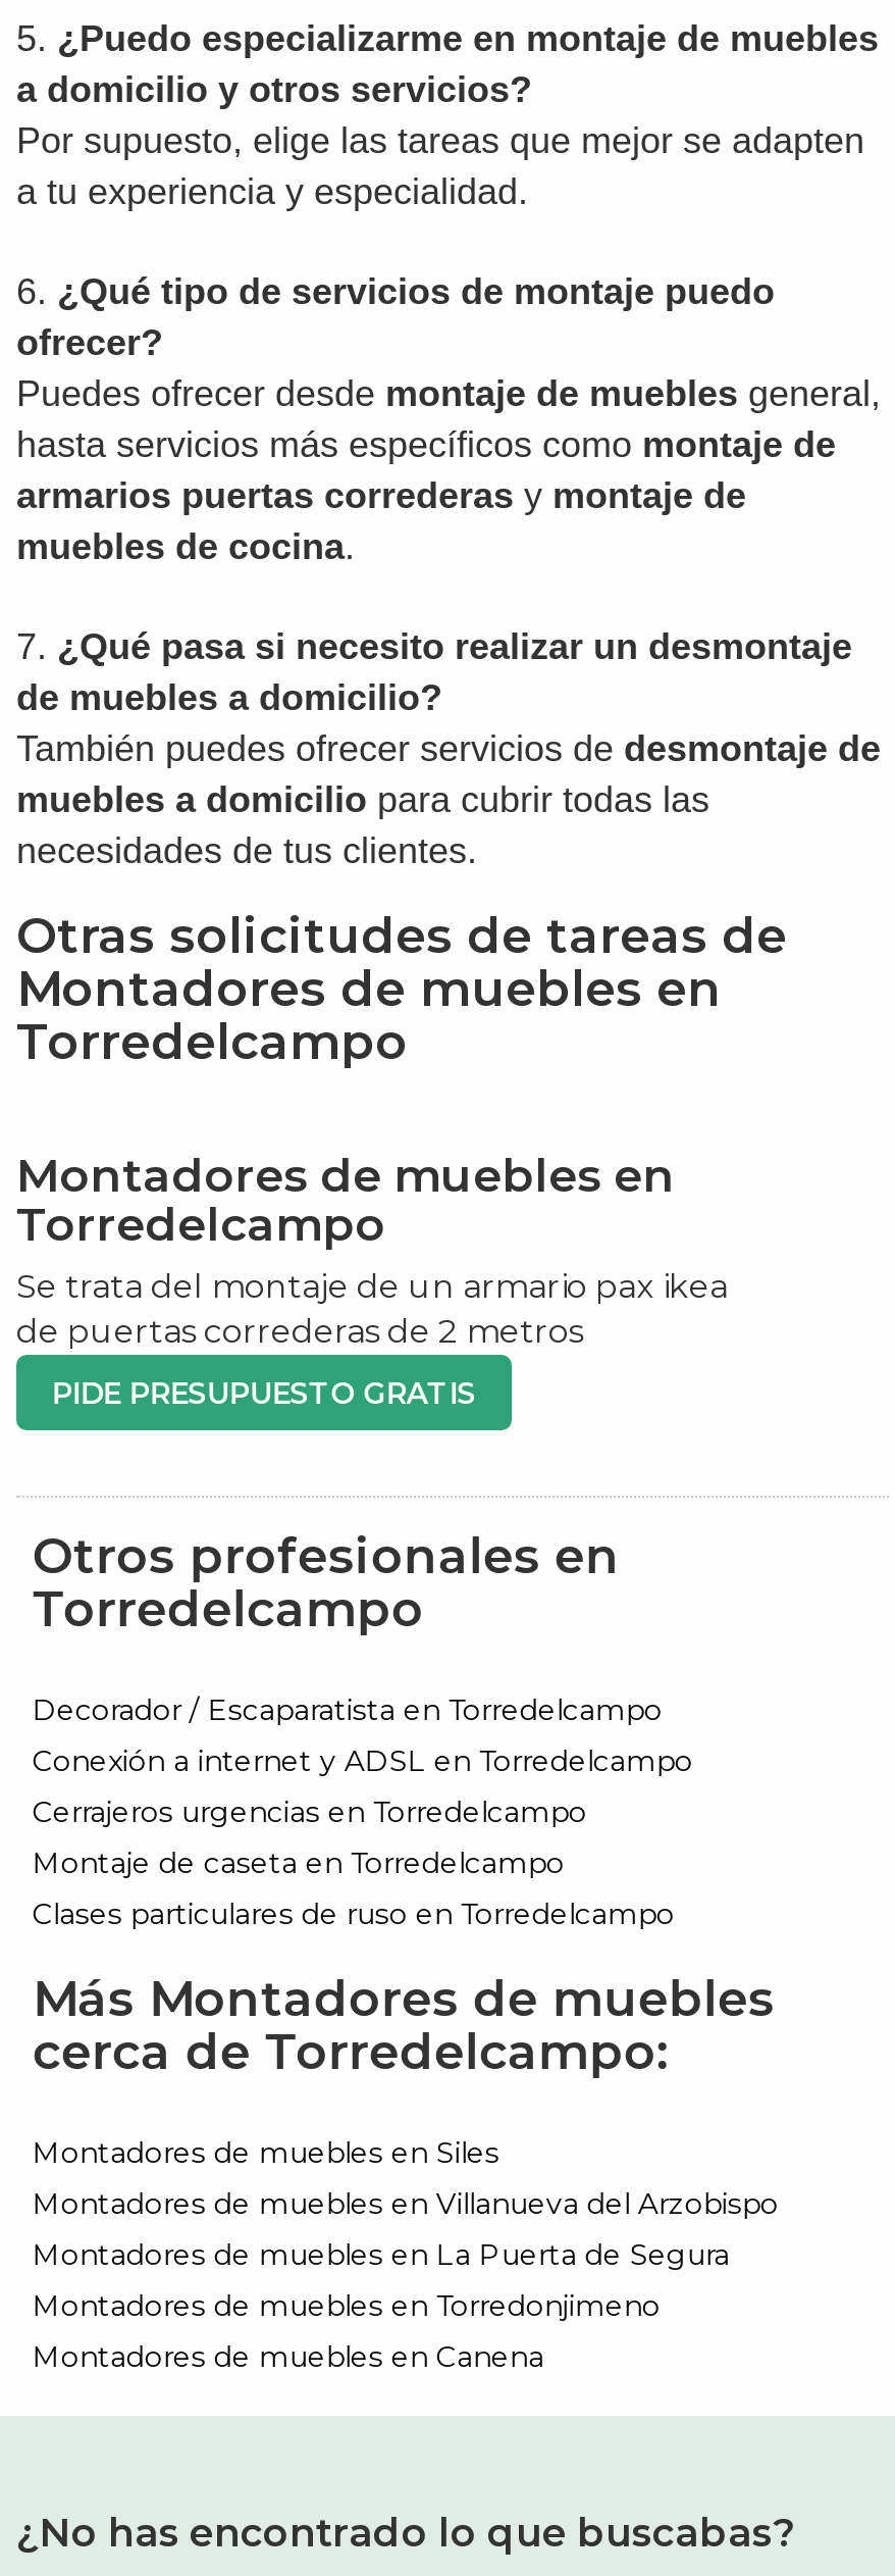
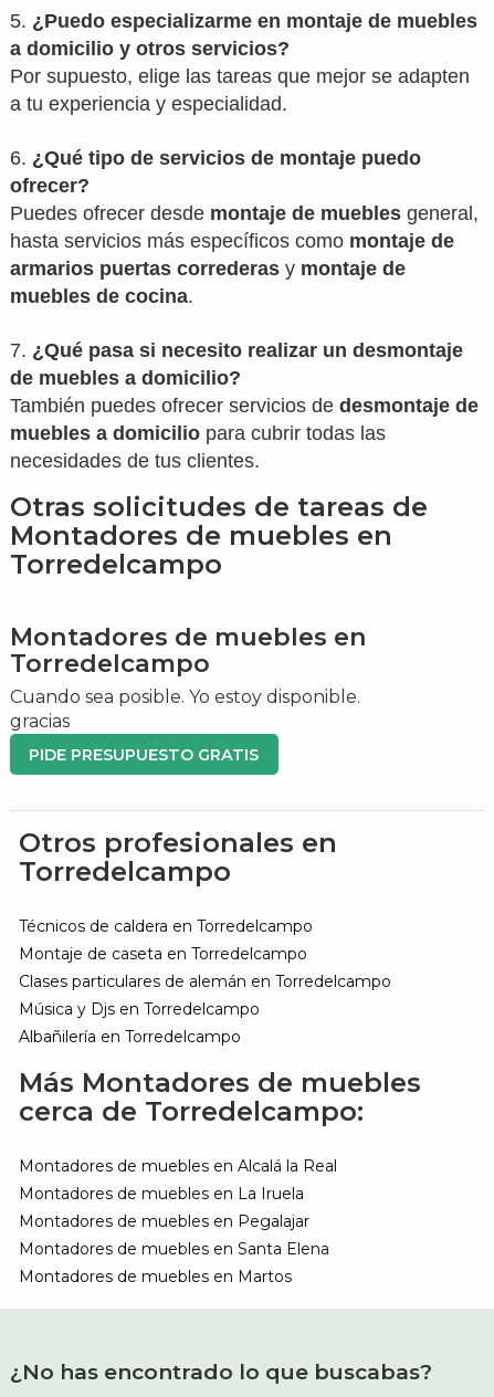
[16,1267,728,1351] Se trata del montaje de un armario pax ikea | de puertas correderas de 2 metros -> [10,687,360,732] Cuando sea posible. Yo estoy disponible. | gracias
[32,1692,693,1831] Decorador / Escaparatista en Torredelcampo | Conexión a internet y ADSL en Torredelcampo | Cerrajeros urgencias en Torredelcampo -> [19,916,313,936] Técnicos de caldera en Torredelcampo
moved [32,1845,565,1882] -> [19,944,307,964]: Montaje de caseta en Torredelcampo
[32,1896,675,1933] Clases particulares de ruso en Torredelcampo -> [19,972,391,1047] Clases particulares de alemán en Torredelcampo | Música y Djs en Torredelcampo | Albañilería en Torredelcampo
[32,2135,779,2375] Montadores de muebles en Siles | Montadores de muebles en Villanueva del Arzobispo | Montadores de muebles en La Puerta de Segura | Montadores de muebles en Torredonjimeno | Montadores de muebles en Canena -> [19,1156,337,1287] Montadores de muebles en Alcalá la Real | Montadores de muebles en La Iruela | Montadores de muebles en Pegalajar | Montadores de muebles en Santa Elena | Montadores de muebles en Martos

